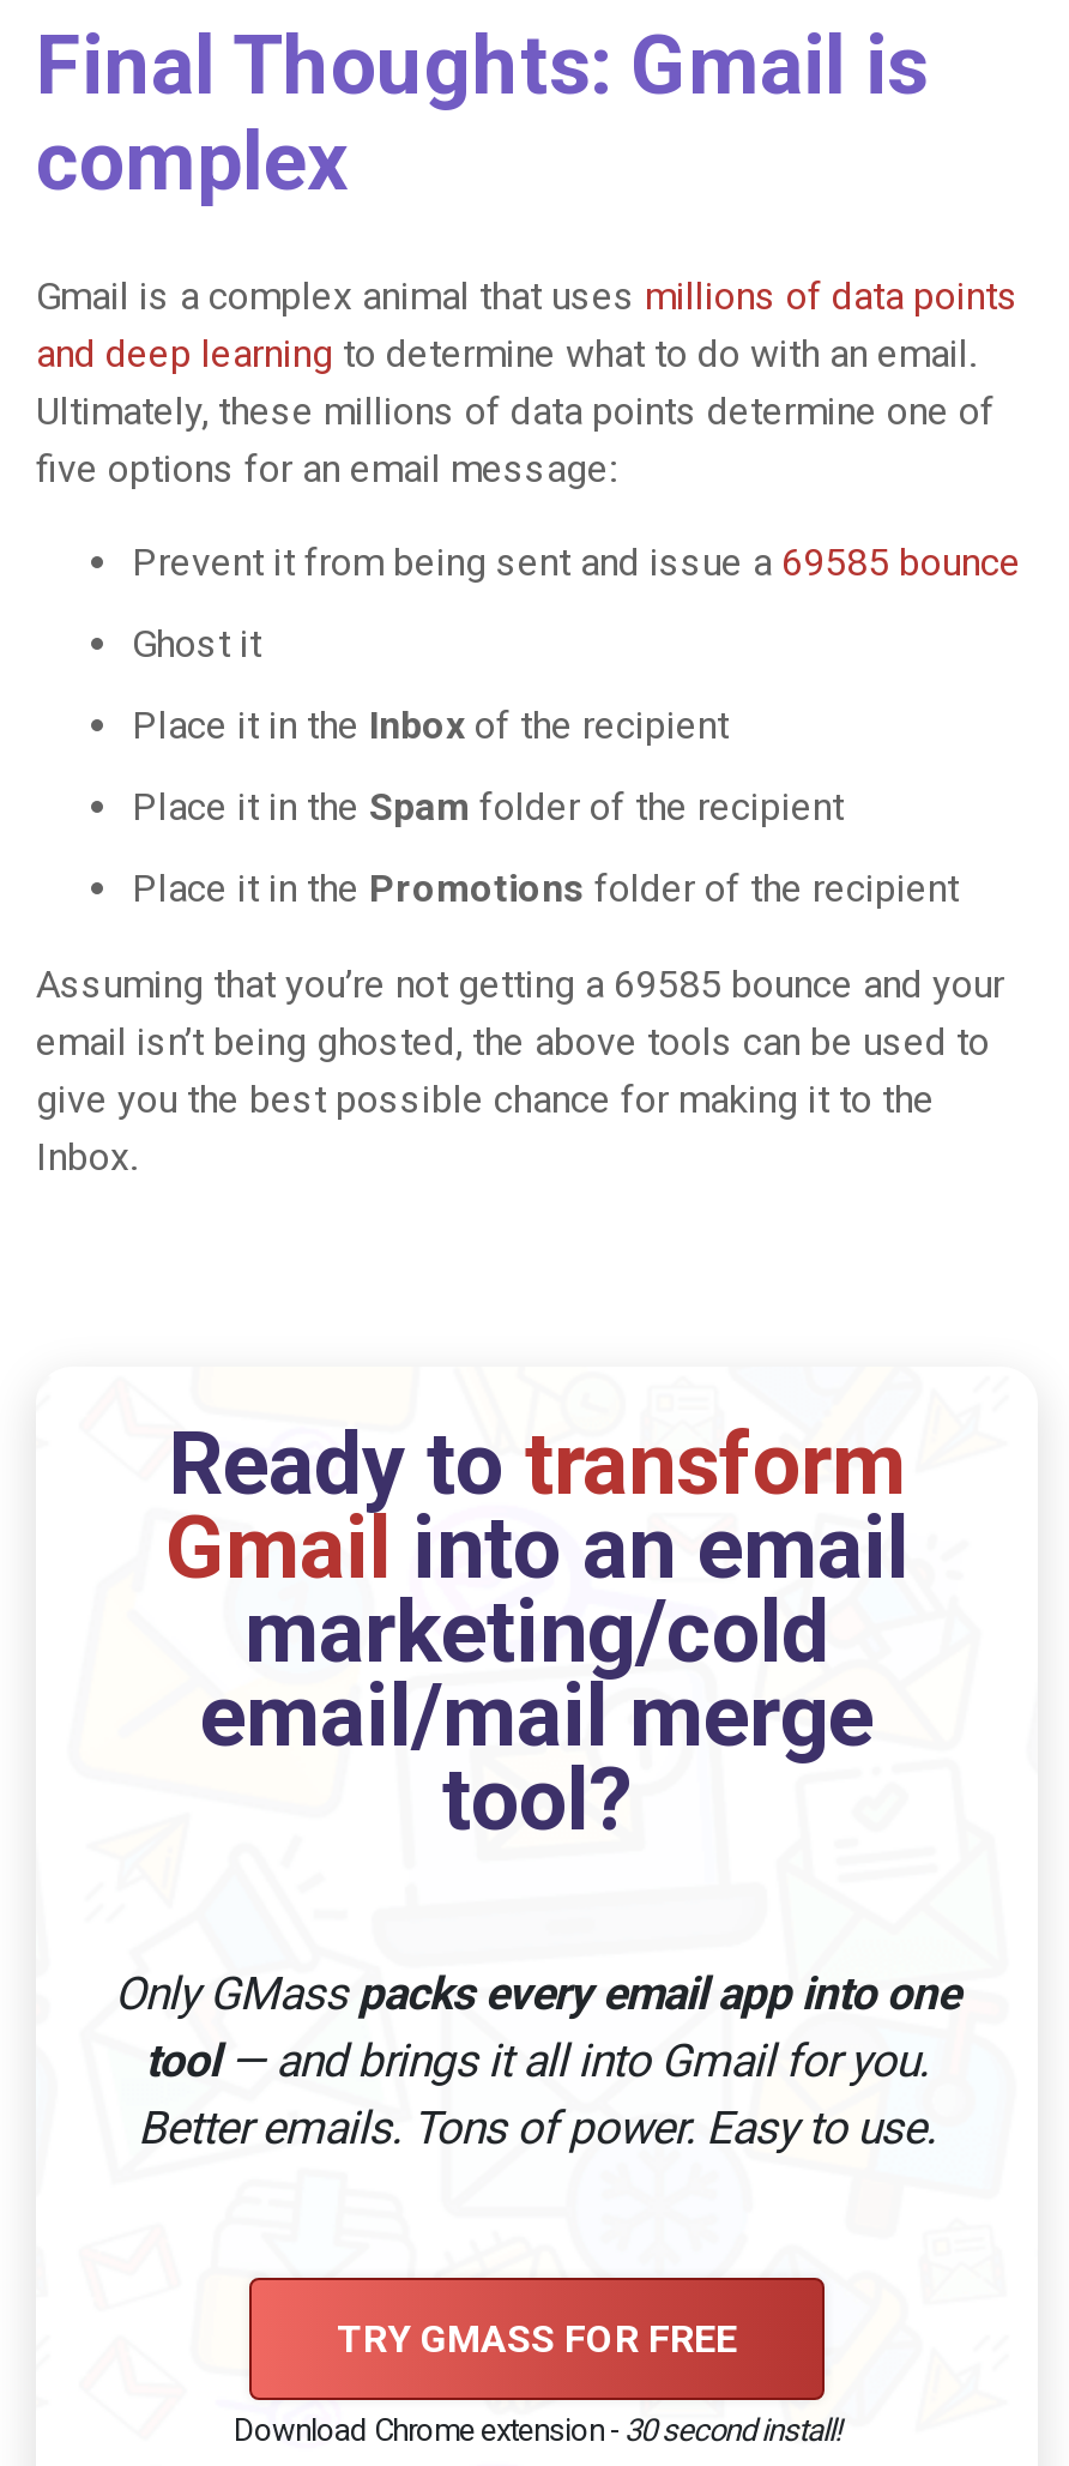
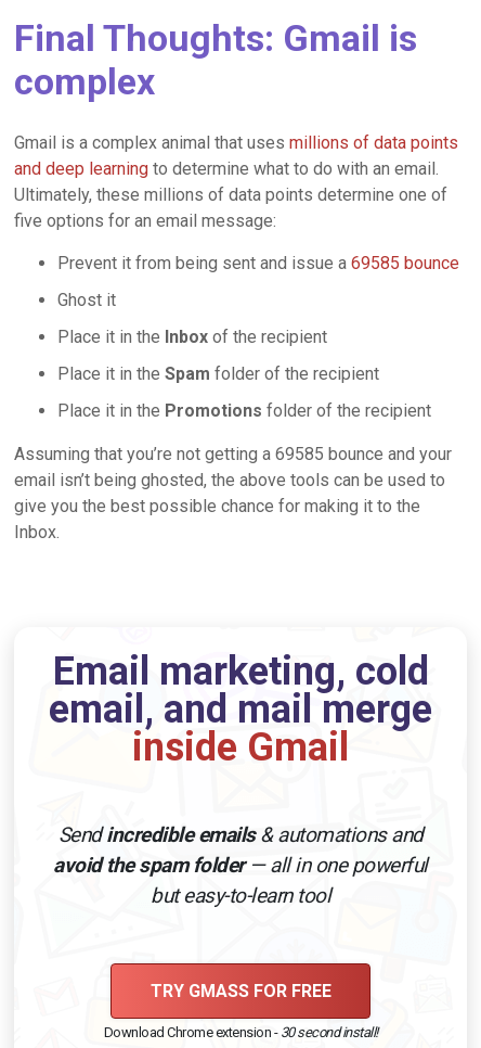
[165,1415,908,1852] Ready to transform | Gmail into an email | marketing/cold | email/mail merge | tool? -> [49,649,432,770] Email marketing, cold | email, and mail merge | inside Gmail
[115,1967,959,2156] Only GMass packs every email app into one | tool — and brings it all into Gmail for you. | Better emails. Tons of power. Easy to use. -> [53,822,428,908] Sendincredible emails & automations and | avoid the spam folder — all in one powerful | but easy-to-learn tool

